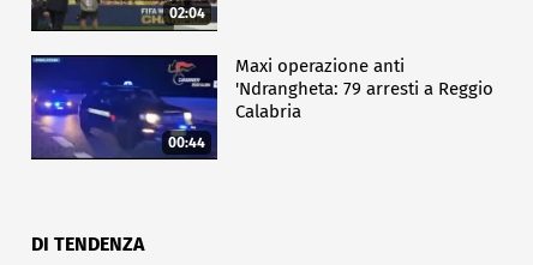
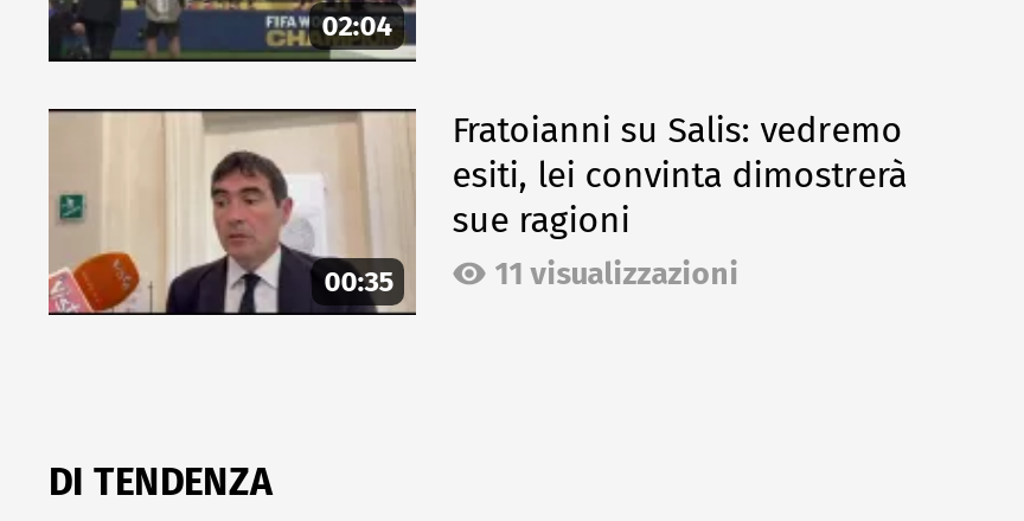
[30,55,218,159] [image] | 00:44 -> [46,109,418,315] [image] | 00:35
[236,56,494,123] Maxi operazione anti | 'Ndrangheta: 79 arresti a Reggio | Calabria -> [452,110,907,292] Fratoianni su Salis: vedremo | esiti, lei convinta dimostrerà | sue ragioni | 11 visualizzazioni

